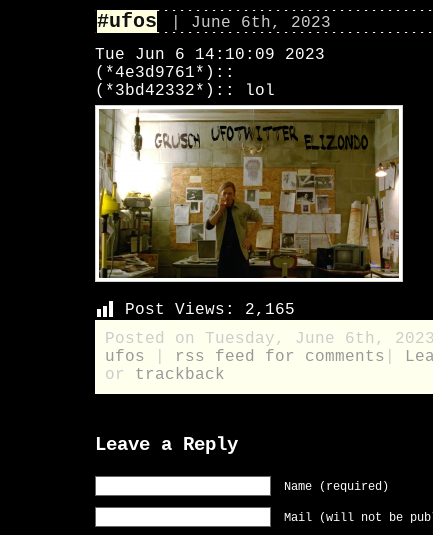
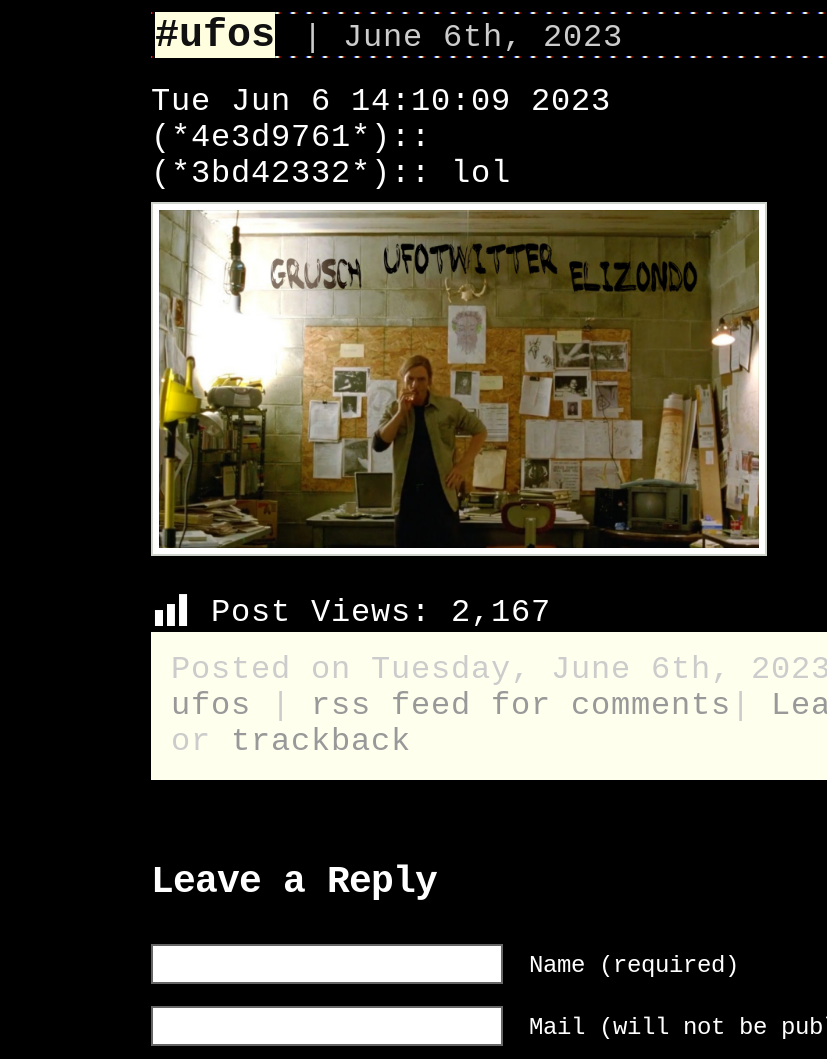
[125,301,295,319] Post Views: 2,165 -> [211,595,551,631] Post Views: 2,167

